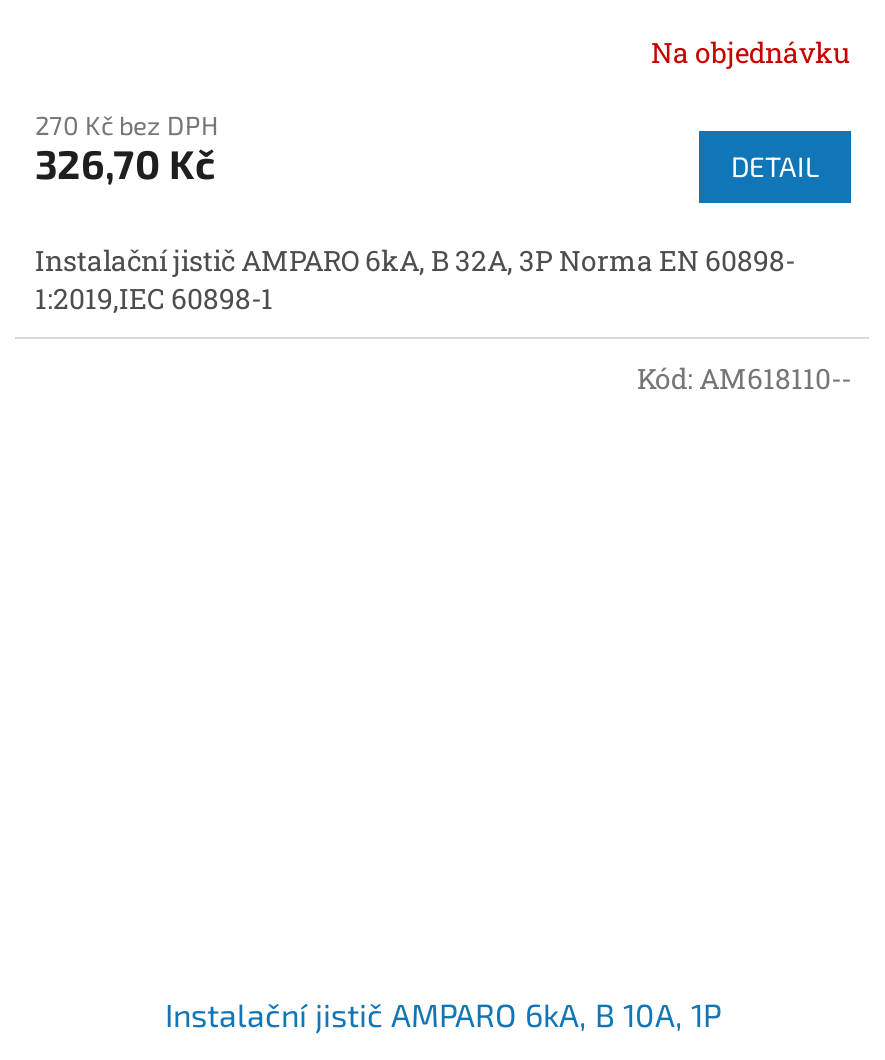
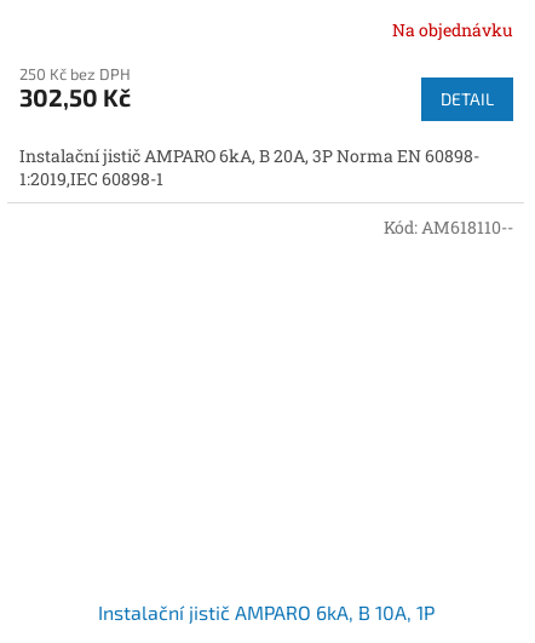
[35,110,219,142] 270 Kč bez DPH -> [19,65,131,84] 250 Kč bez DPH
[35,140,215,188] 326,70 Kč -> [19,83,131,112] 302,50 Kč
[35,242,795,280] Instalační jistič AMPARO 6kA, B 32A, 3P Norma EN 60898- -> [19,144,479,167] Instalační jistič AMPARO 6kA, B 20A, 3P Norma EN 60898-

